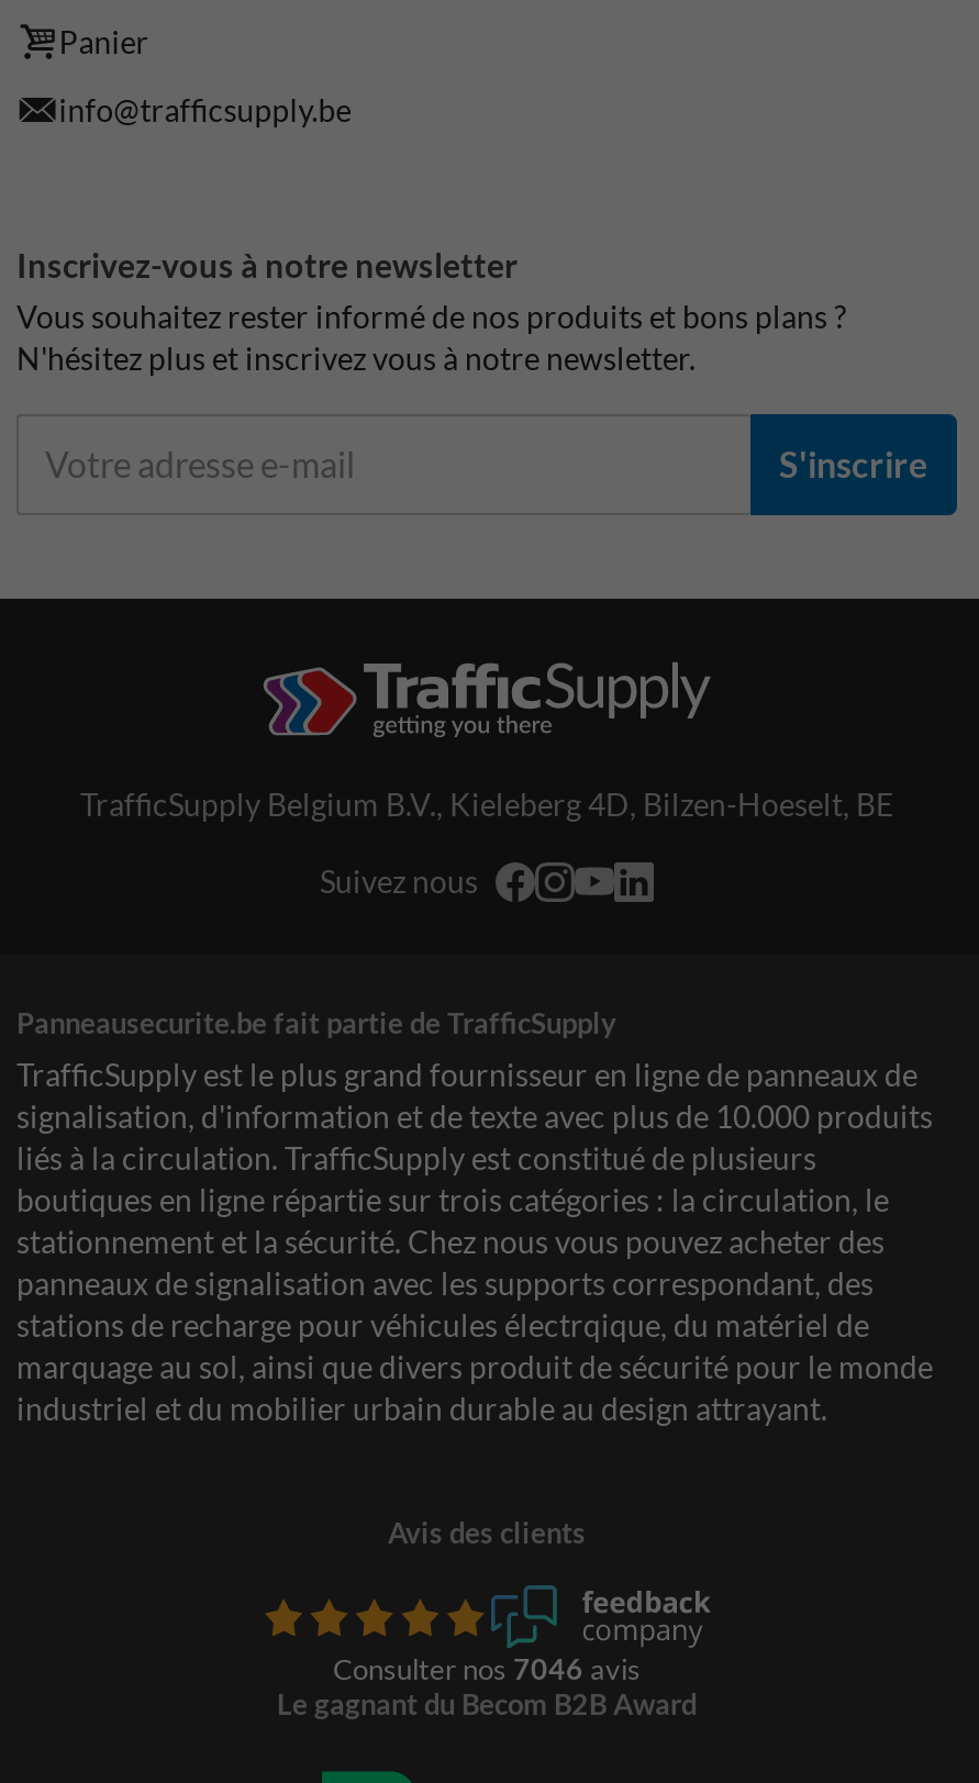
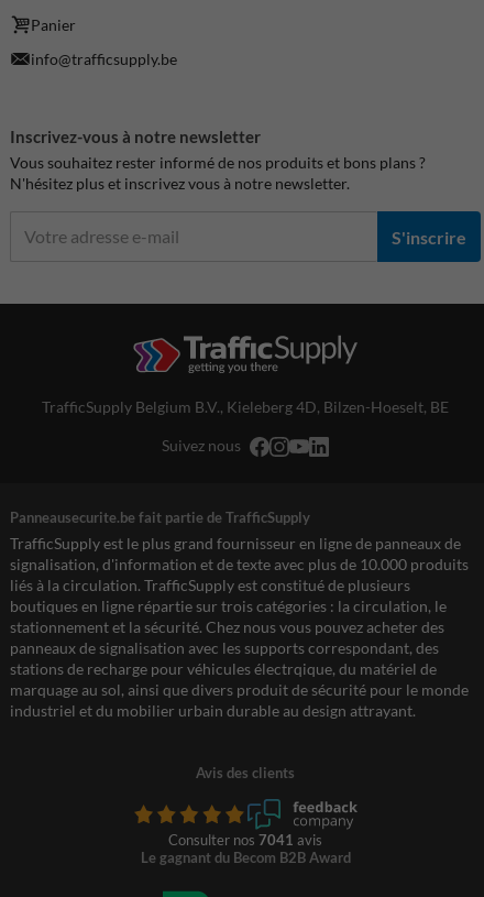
[333,1651,641,1686] Consulter nos 7046 avis -> [168,831,322,848] Consulter nos 7041 avis

